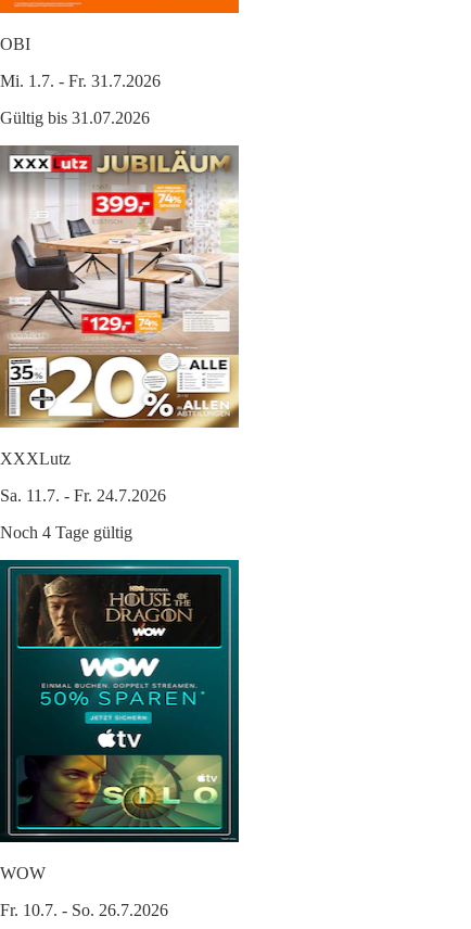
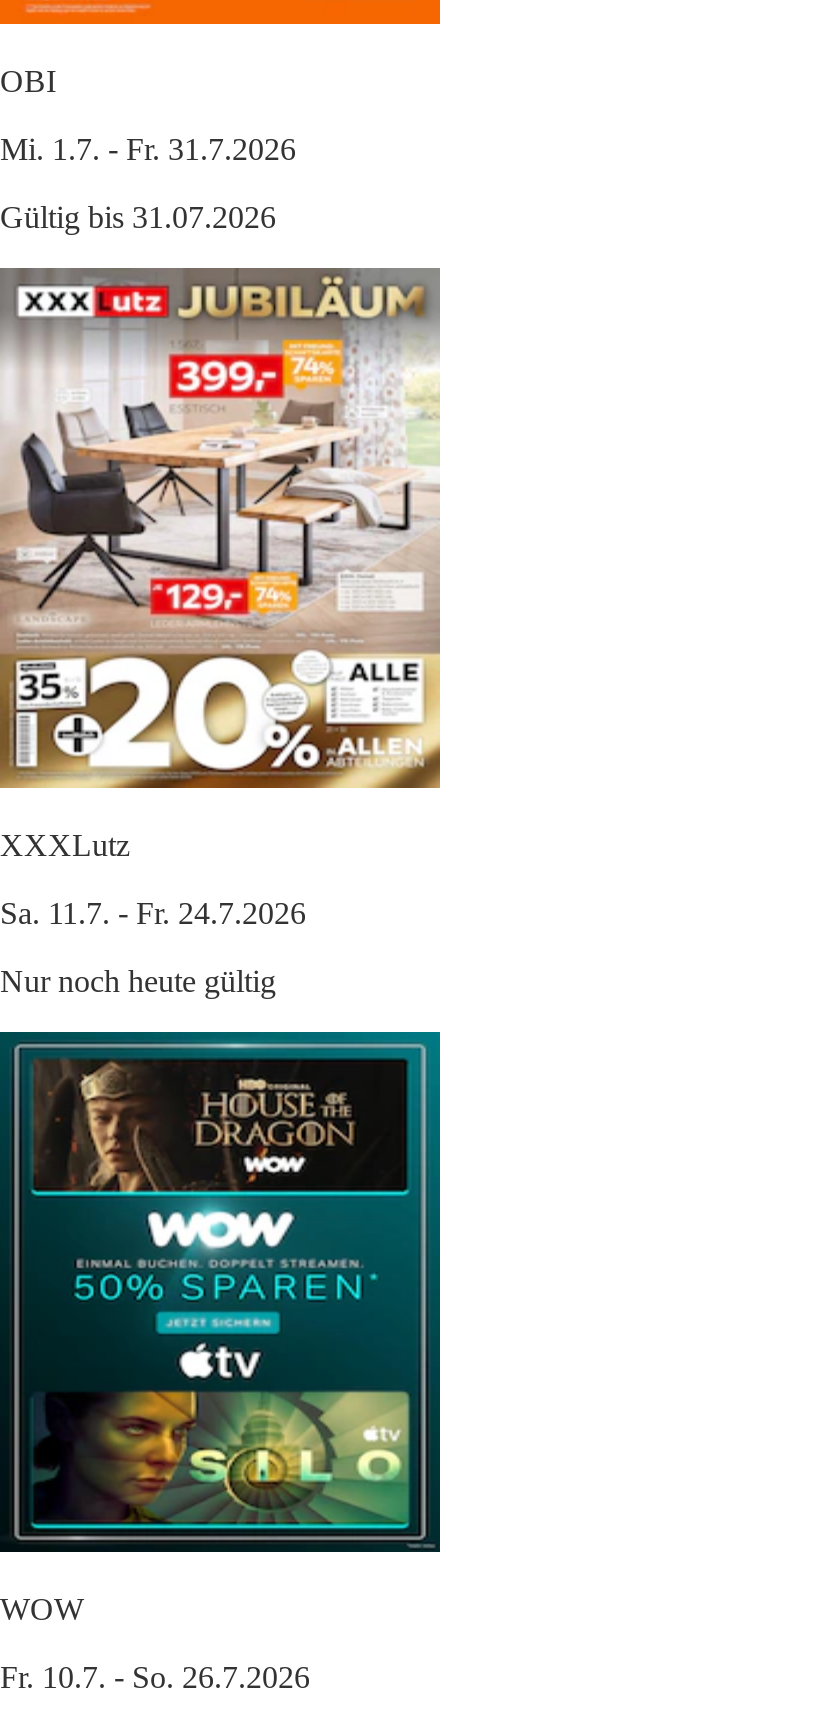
[0,523,132,542] Noch 4 Tage gültig -> [0,964,276,998] Nur noch heute gültig

